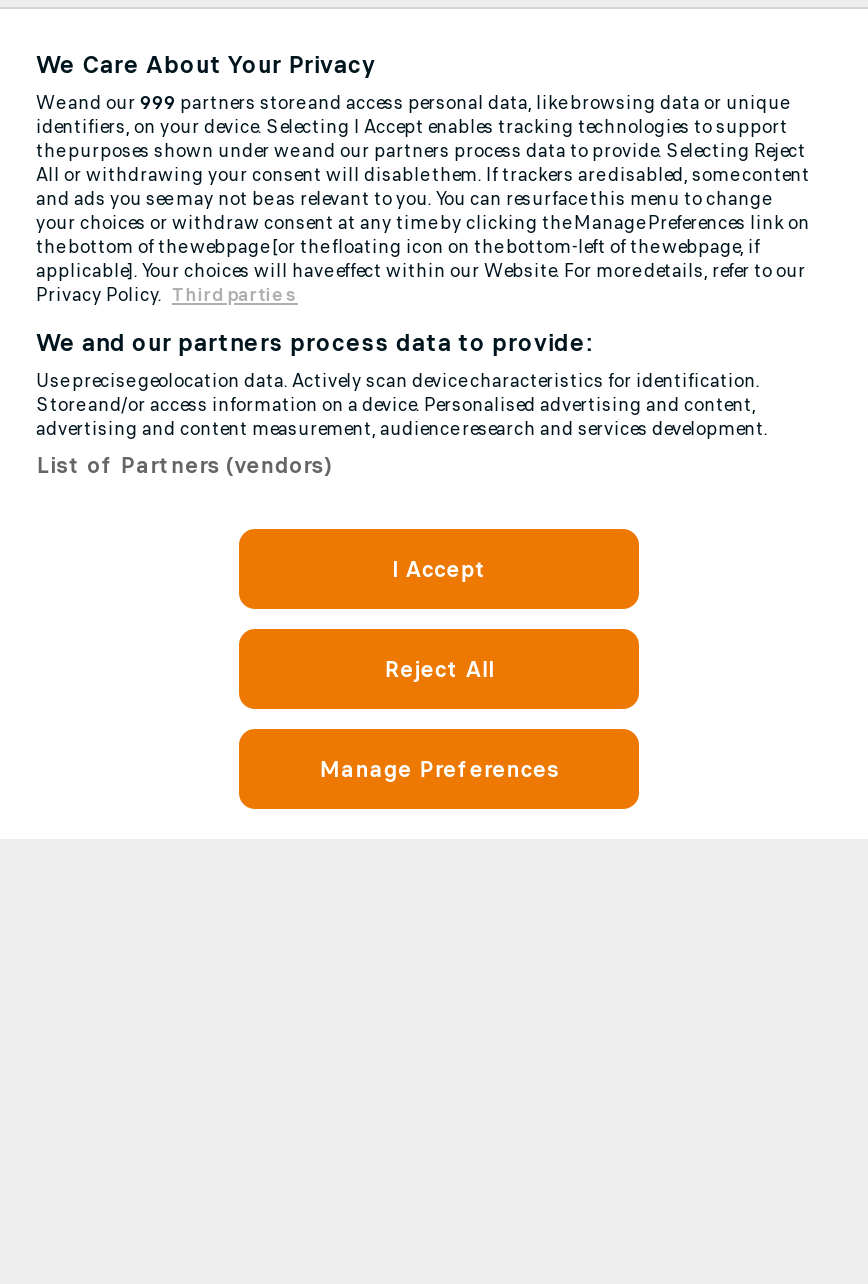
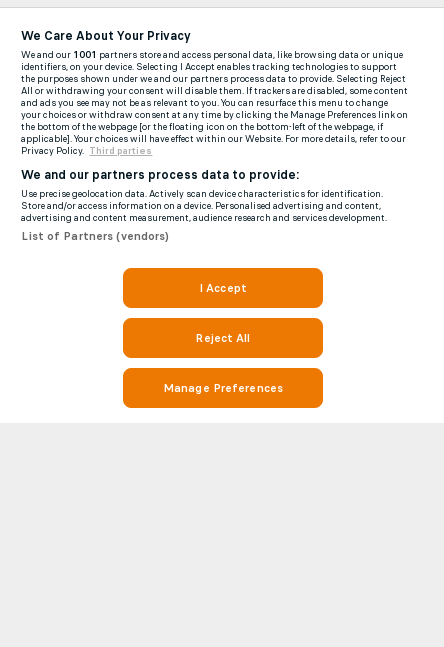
[36,91,788,115] We and our 999 partners store and access personal data, like browsing data or unique -> [21,49,403,61] We and our 1001 partners store and access personal data, like browsing data or unique

